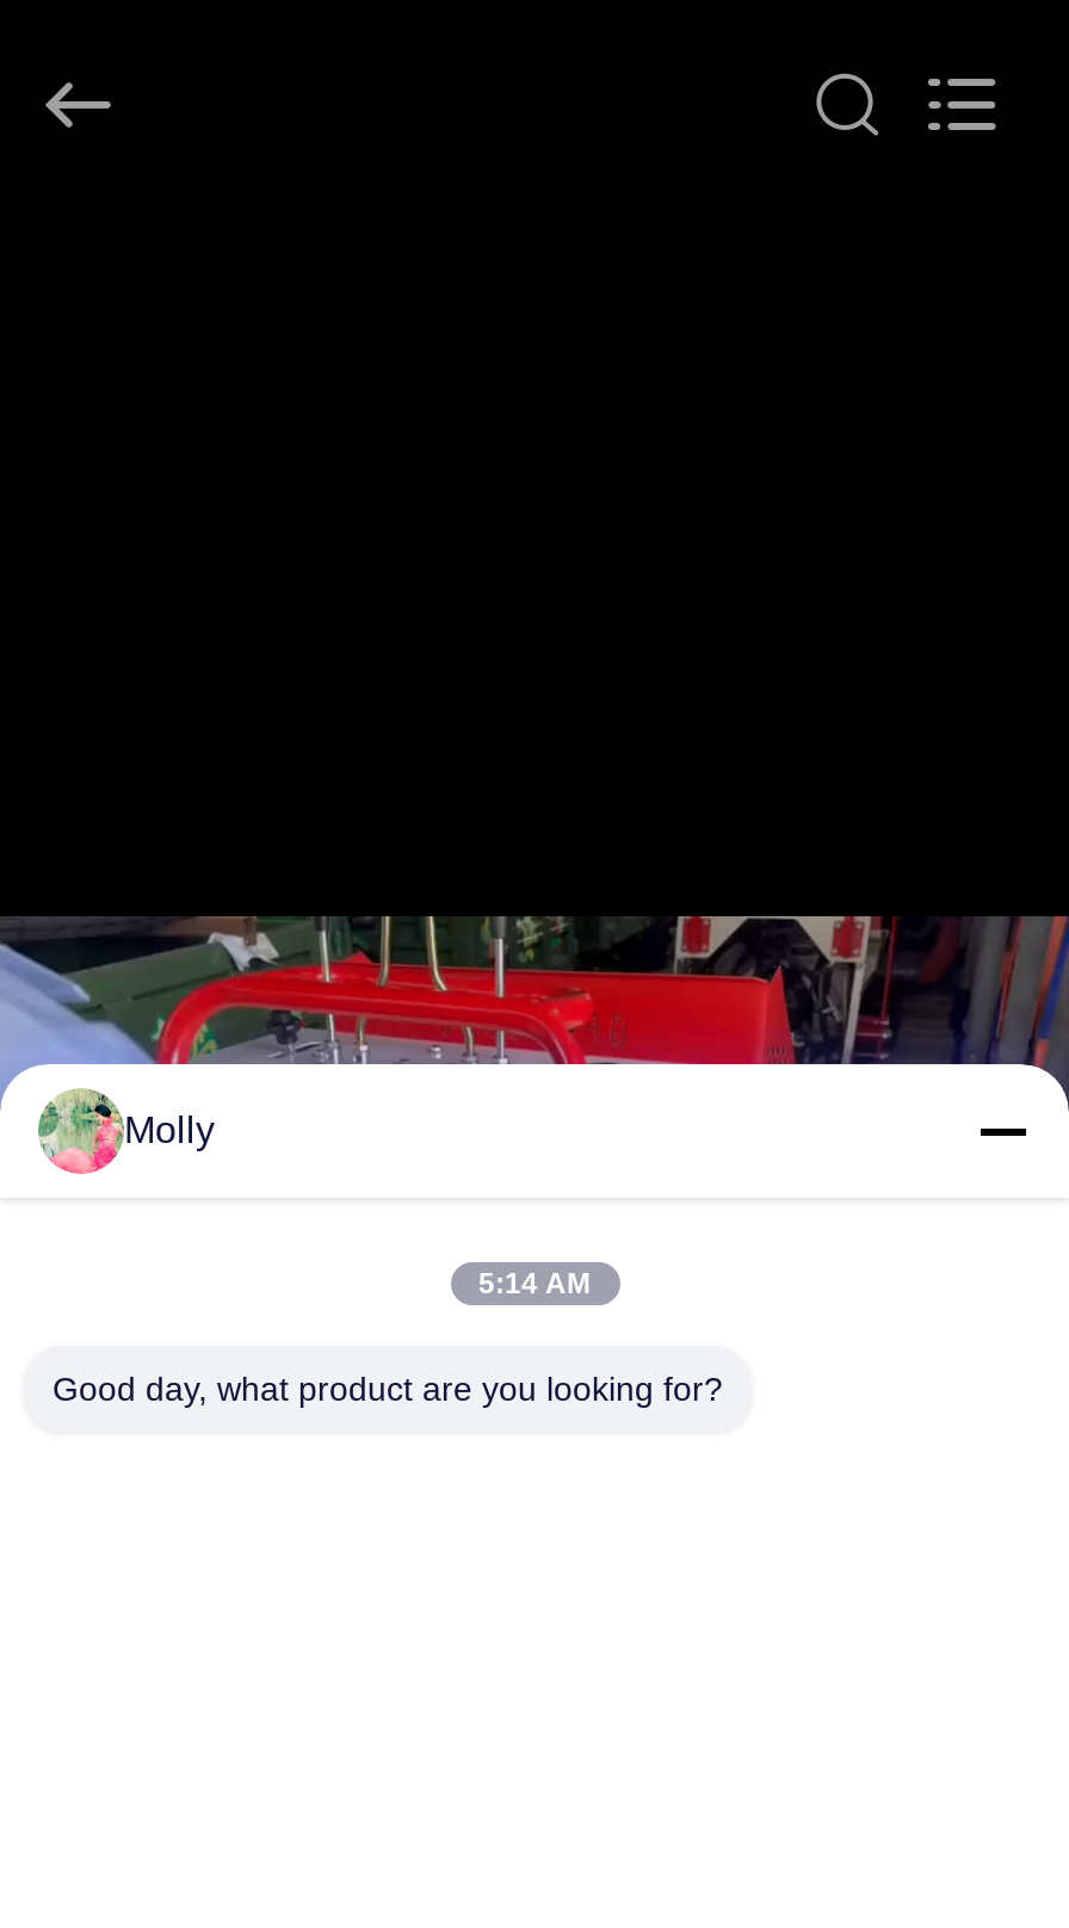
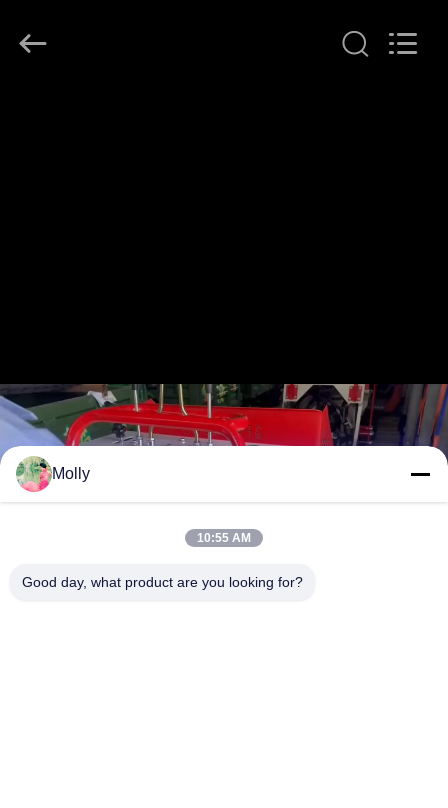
[478,1267,591,1300] 5:14 AM -> [197,531,251,545] 10:55 AM

